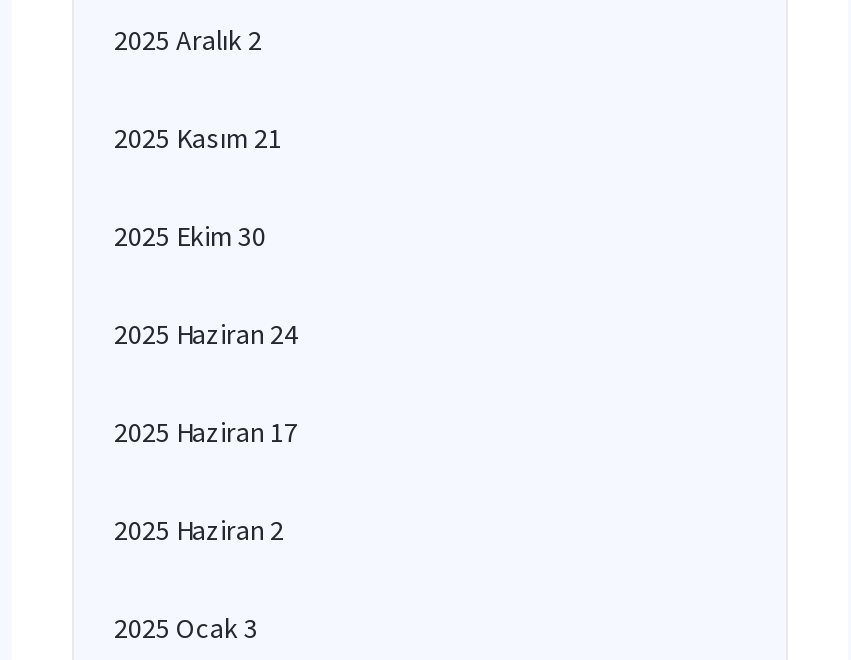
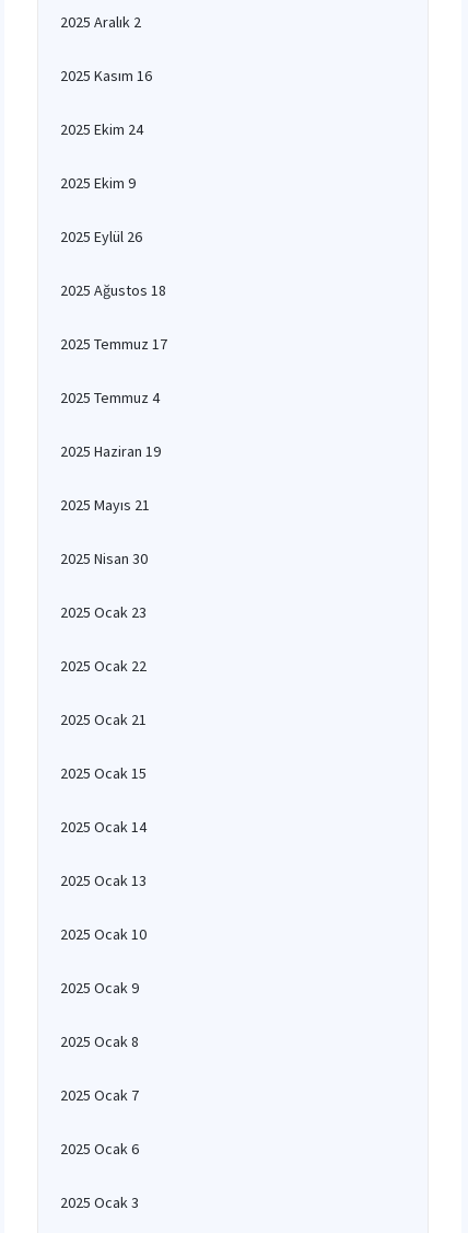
[114,120,298,548] 2025 Kasım 21 | 2025 Ekim 30 | 2025 Haziran 24 | 2025 Haziran 17 | 2025 Haziran 2 -> [60,66,167,1159] 2025 Kasım 16 | 2025 Ekim 24 | 2025 Ekim 9 | 2025 Eylül 26 | 2025 Ağustos 18 | 2025 Temmuz 17 | 2025 Temmuz 4 | 2025 Haziran 19 | 2025 Mayıs 21 | 2025 Nisan 30 | 2025 Ocak 23 | 2025 Ocak 22 | 2025 Ocak 21 | 2025 Ocak 15 | 2025 Ocak 14 | 2025 Ocak 13 | 2025 Ocak 10 | 2025 Ocak 9 | 2025 Ocak 8 | 2025 Ocak 7 | 2025 Ocak 6

